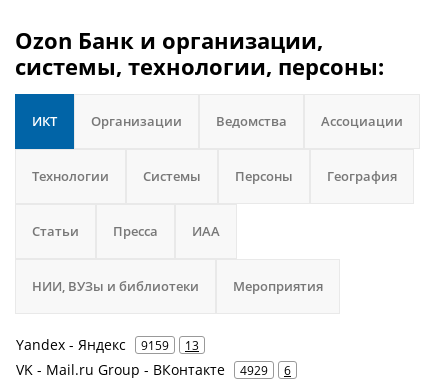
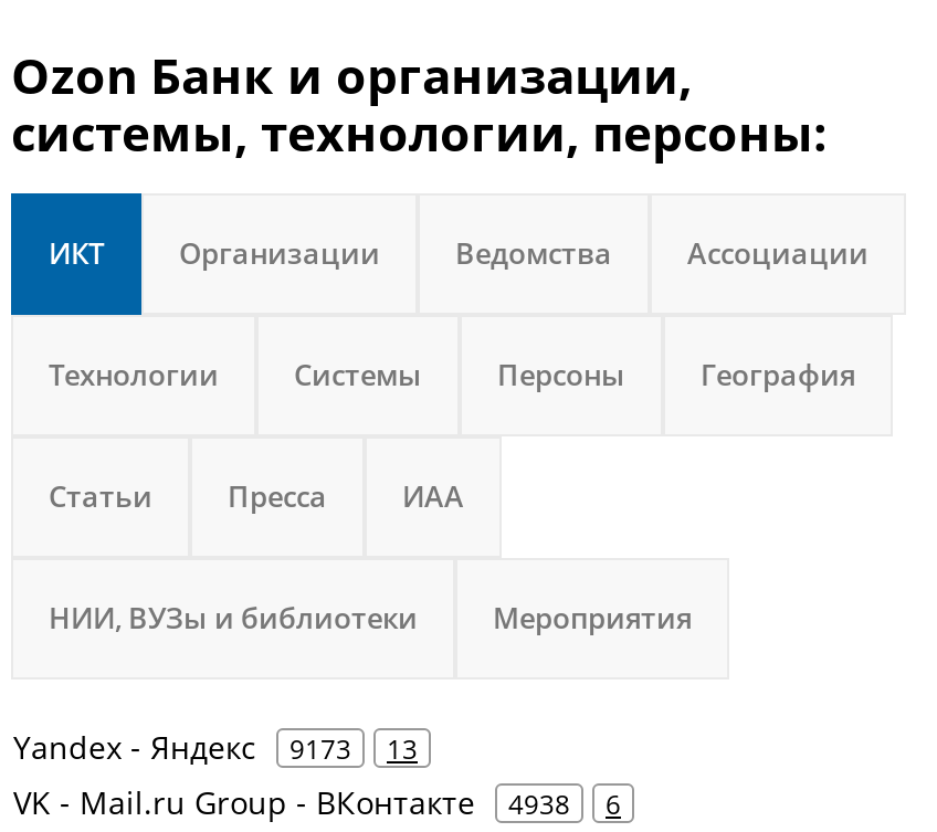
[16,335,199,354] Yandex - Яндекс 9159 13 -> [13,726,418,768] Yandex - Яндекс 9173 13
[16,360,291,379] VK - Mail.ru Group - ВКонтакте 4929 6 -> [13,781,621,823] VK - Mail.ru Group - ВКонтакте 4938 6

